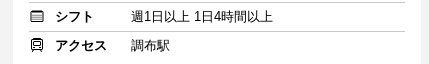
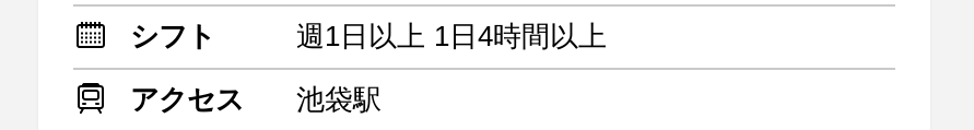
[131,38,170,53] 調布駅 -> [296,83,382,116] 池袋駅

